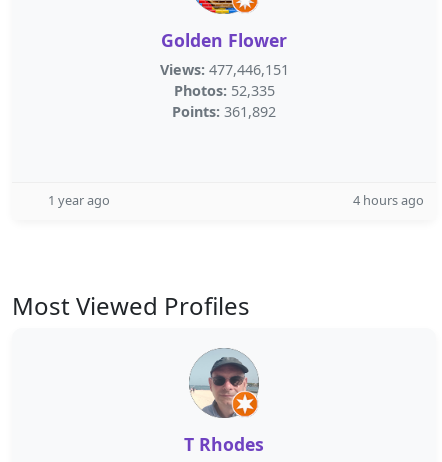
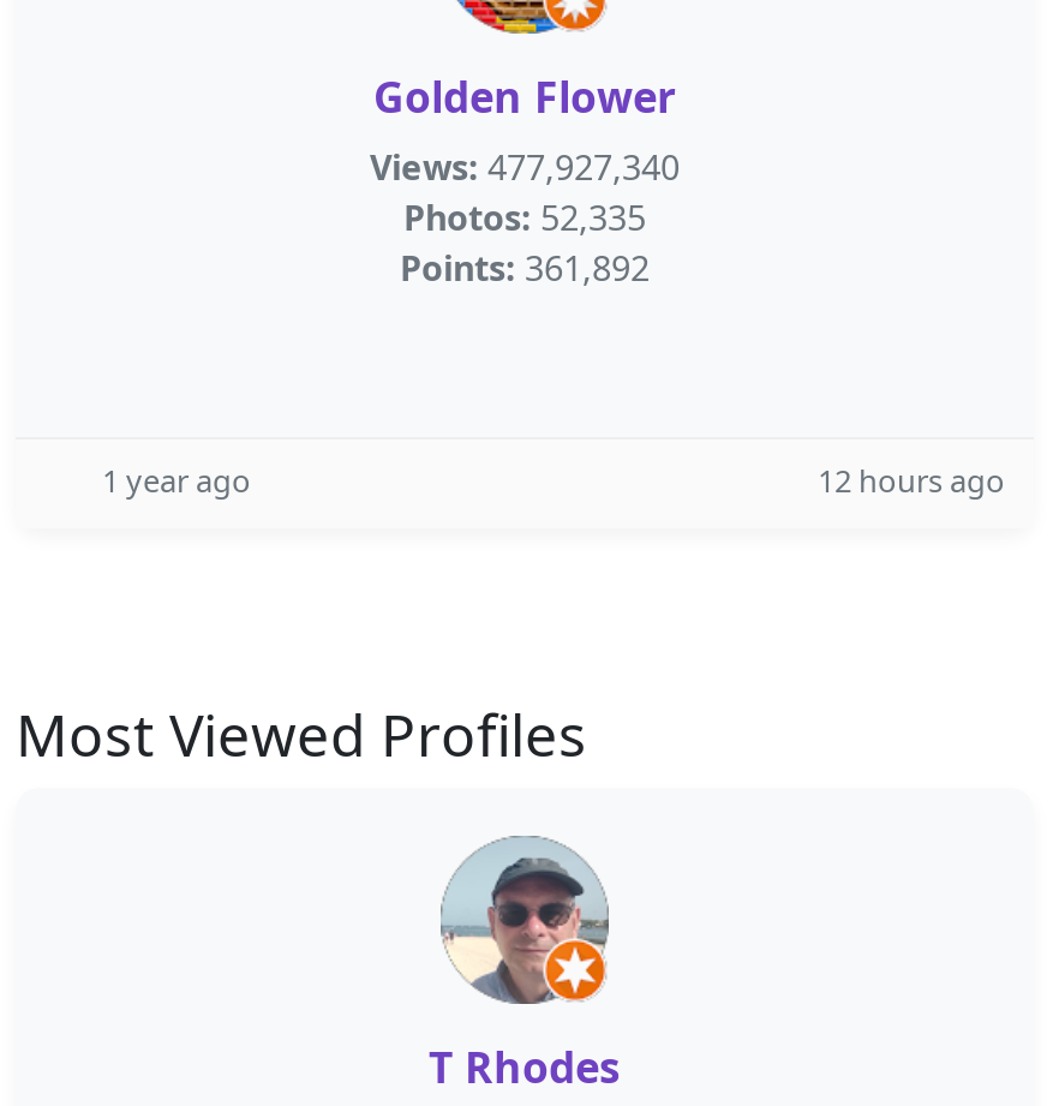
[159,60,288,79] Views: 477,446,151 -> [370,144,680,190] Views: 477,927,340
[353,191,424,209] 4 hours ago -> [818,459,1005,502] 12 hours ago

